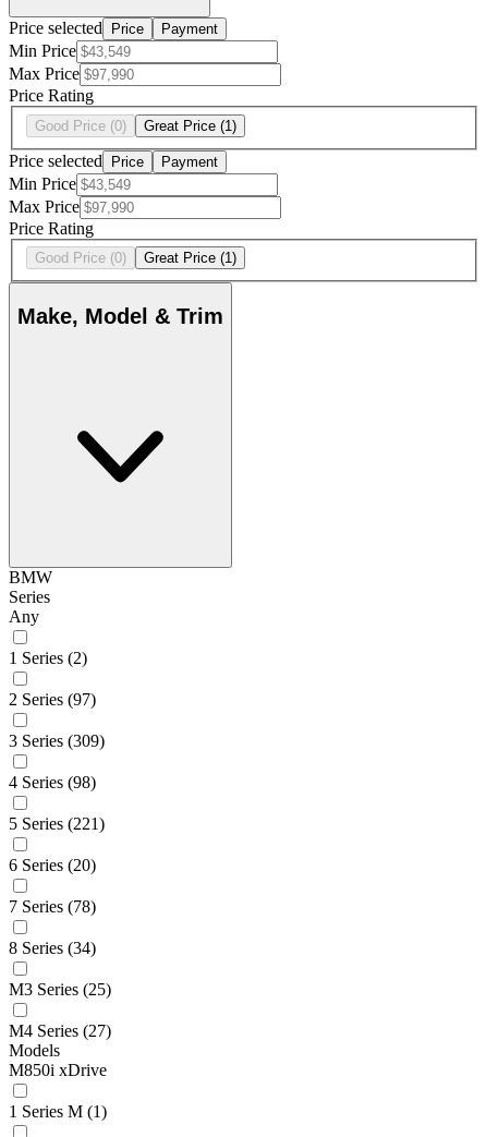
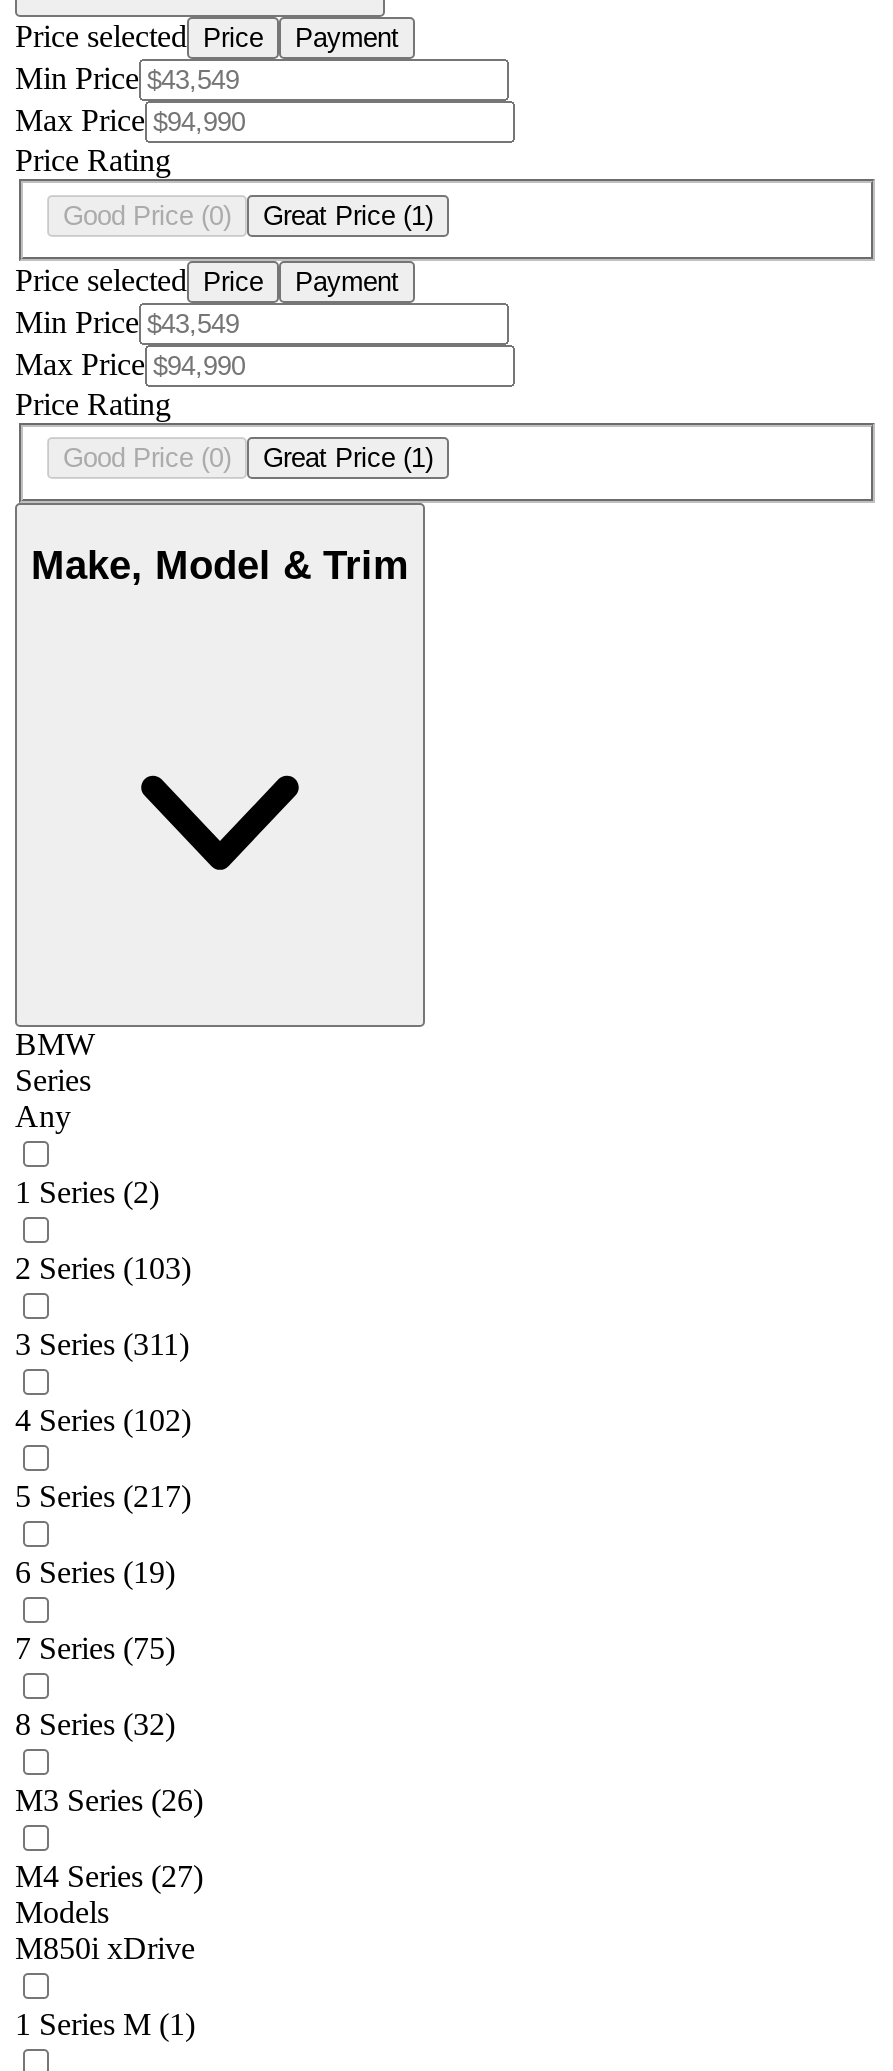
[9,690,96,709] 2 Series (97) -> [15,1252,191,1286] 2 Series (103)
[9,732,105,750] 3 Series (309) -> [15,1328,189,1362] 3 Series (311)
[9,773,96,792] 4 Series (98) -> [15,1404,191,1438] 4 Series (102)
[9,815,105,833] 5 Series (221) -> [15,1480,191,1514] 5 Series (217)
[9,856,96,875] 6 Series (20) -> [15,1556,175,1590] 6 Series (19)
[9,898,96,916] 7 Series (78) -> [15,1632,175,1666] 7 Series (75)
[9,939,96,958] 8 Series (34) -> [15,1708,175,1742] 8 Series (32)
[9,980,111,999] M3 Series (25) -> [15,1784,203,1818] M3 Series (26)

